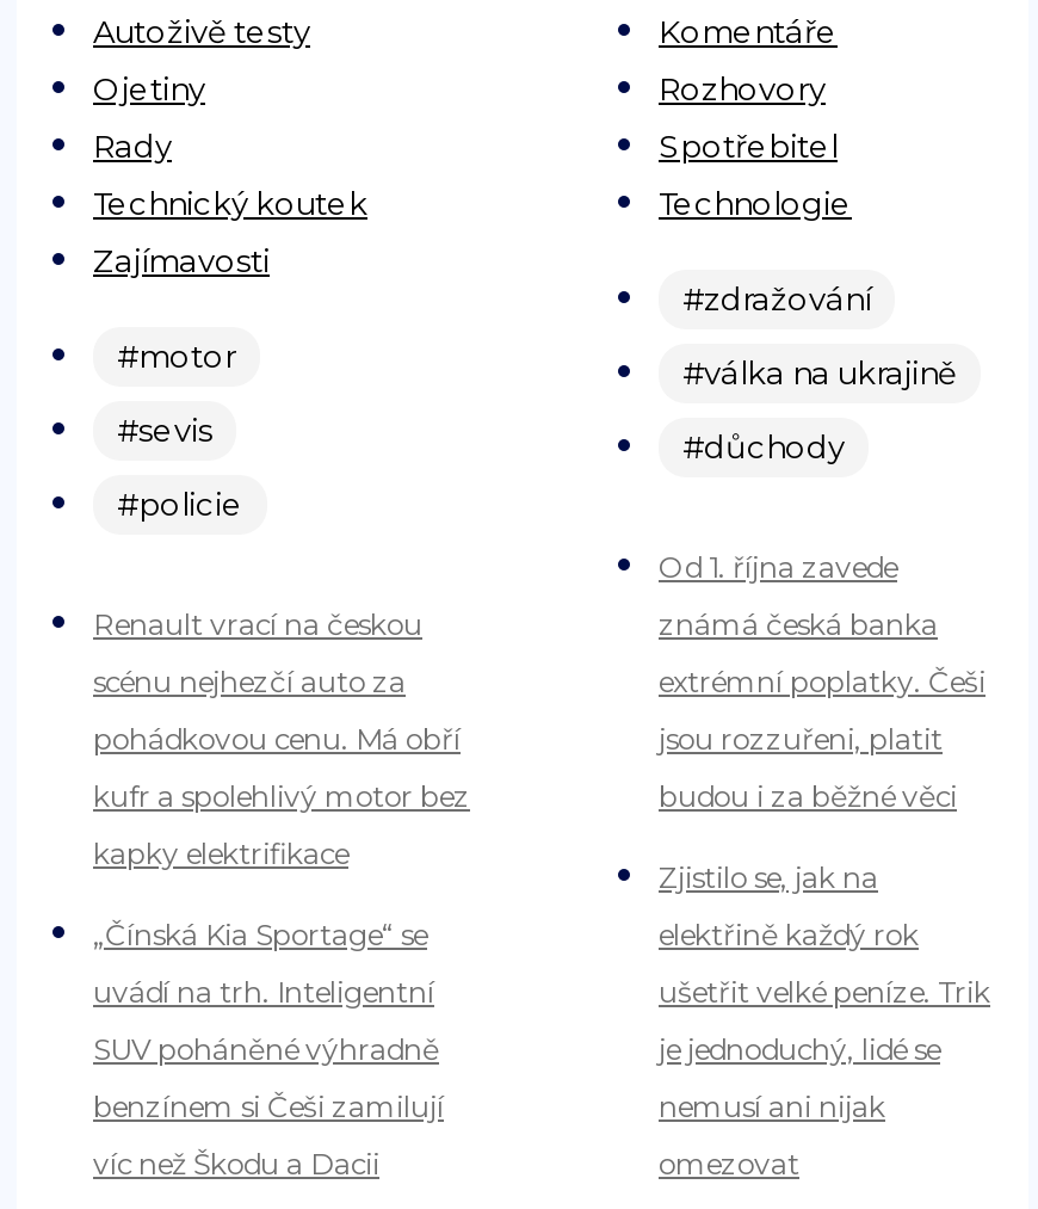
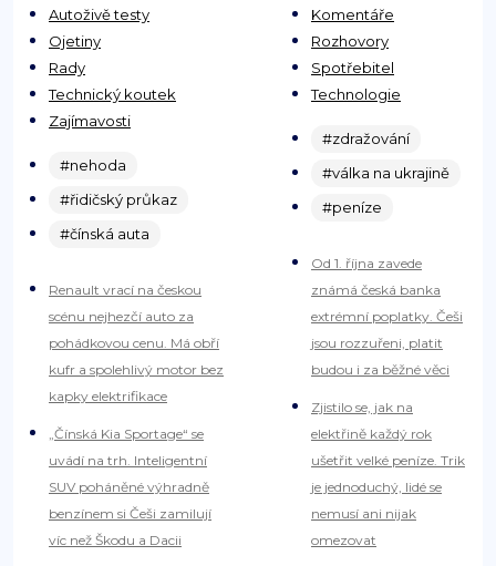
[117,337,236,375] #motor -> [60,156,126,174] #nehoda
[117,411,212,449] #sevis -> [60,191,177,208] #řidičský průkaz
[682,428,845,466] #důchody -> [322,198,382,216] #peníze
[117,485,243,523] #policie -> [60,225,149,243] #čínská auta

